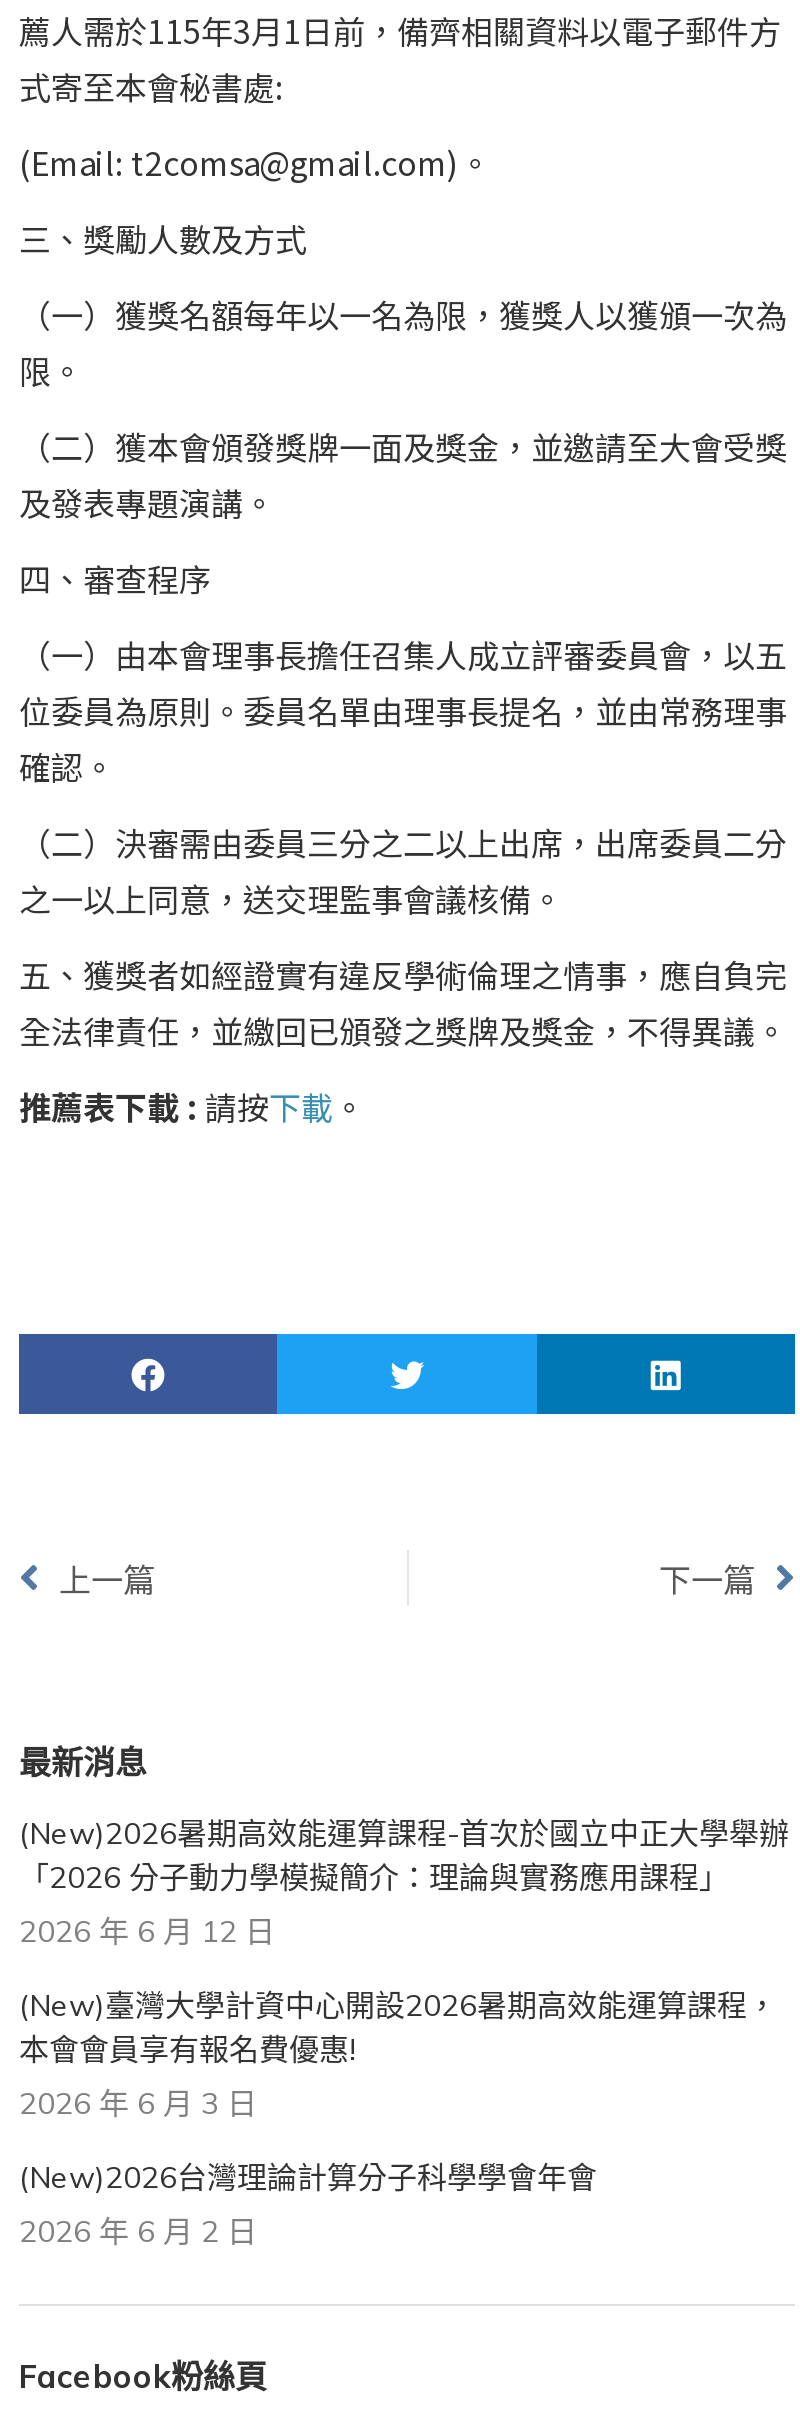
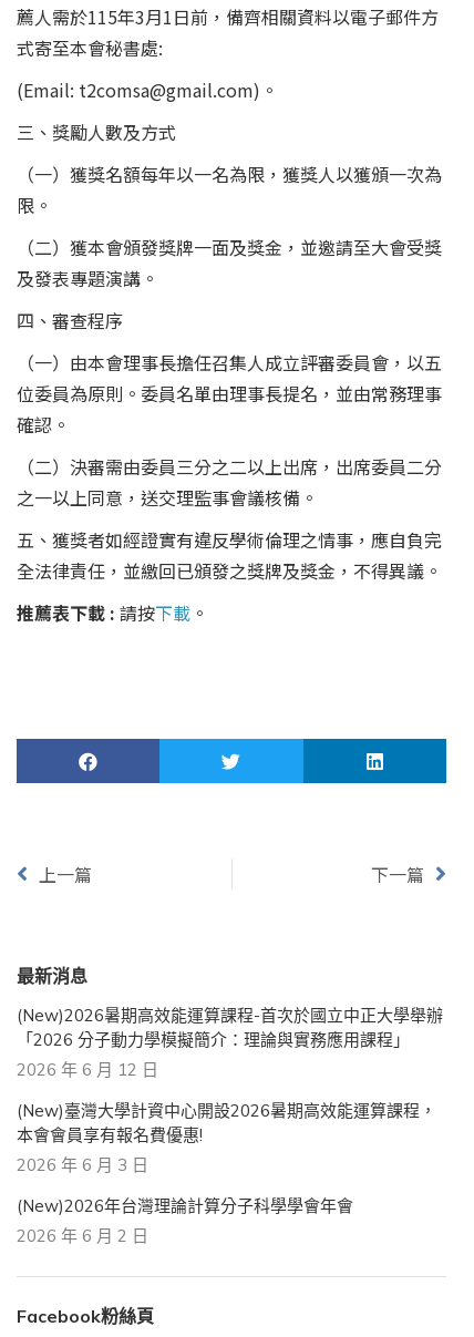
[19,2158,597,2196] (New)2026台灣理論計算分子科學學會年會 -> [17,1195,353,1216] (New)2026年台灣理論計算分子科學學會年會

